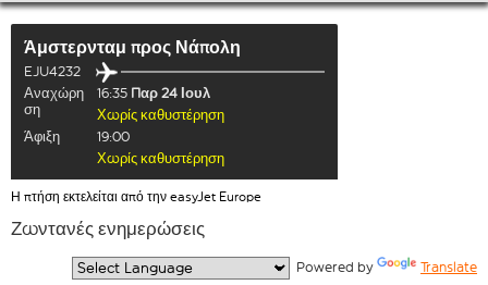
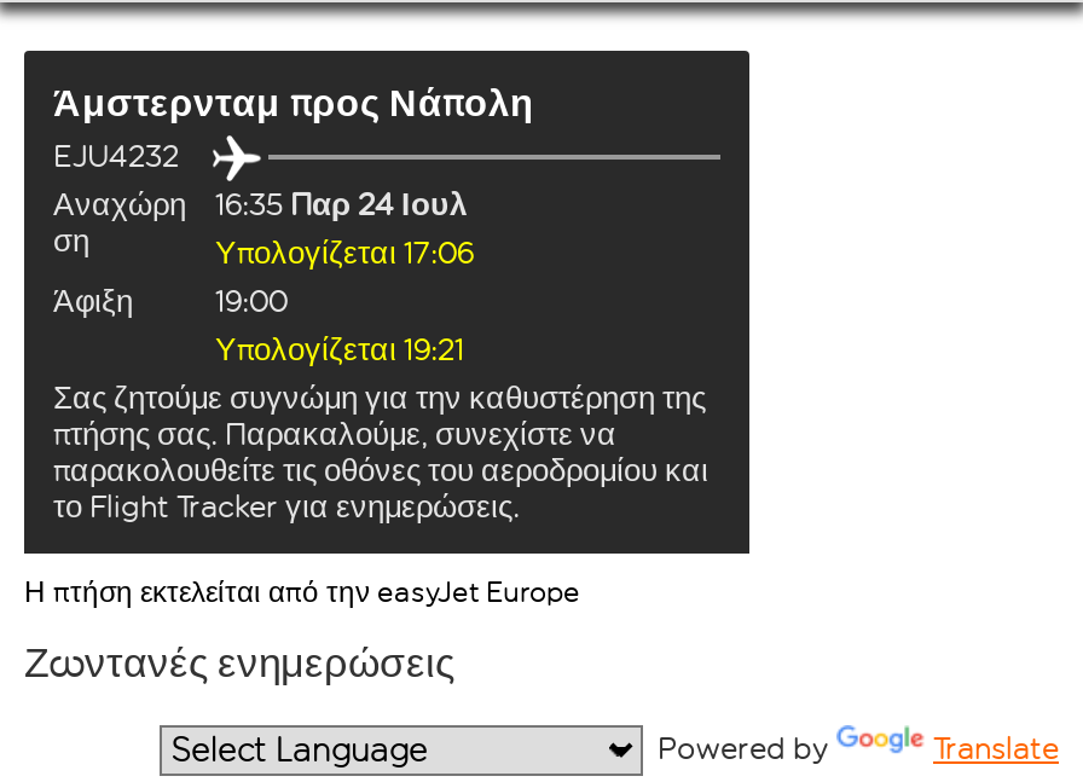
[97,107,224,123] Χωρίς καθυστέρηση -> [215,234,474,271] Υπολογίζεται 17:06
[97,150,224,166] Χωρίς καθυστέρηση -> [53,331,708,525] Υπολογίζεται 19:21 | Σας ζητούμε συγνώμη για την καθυστέρηση της | πτήσης σας. Παρακαλούμε, συνεχίστε να | παρακολουθείτε τις οθόνες του αεροδρομίου και | το Flight Tracker για ενημερώσεις.

